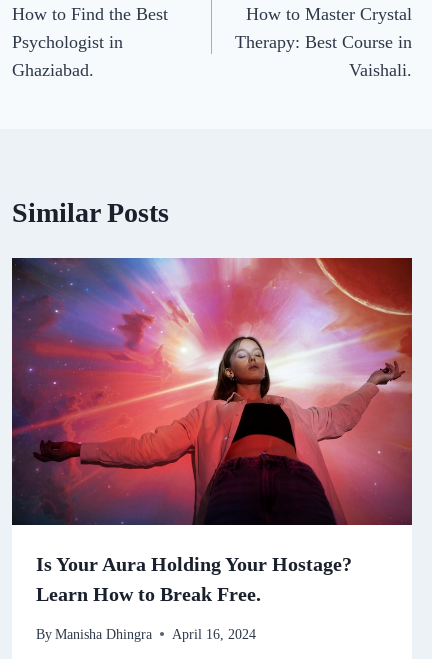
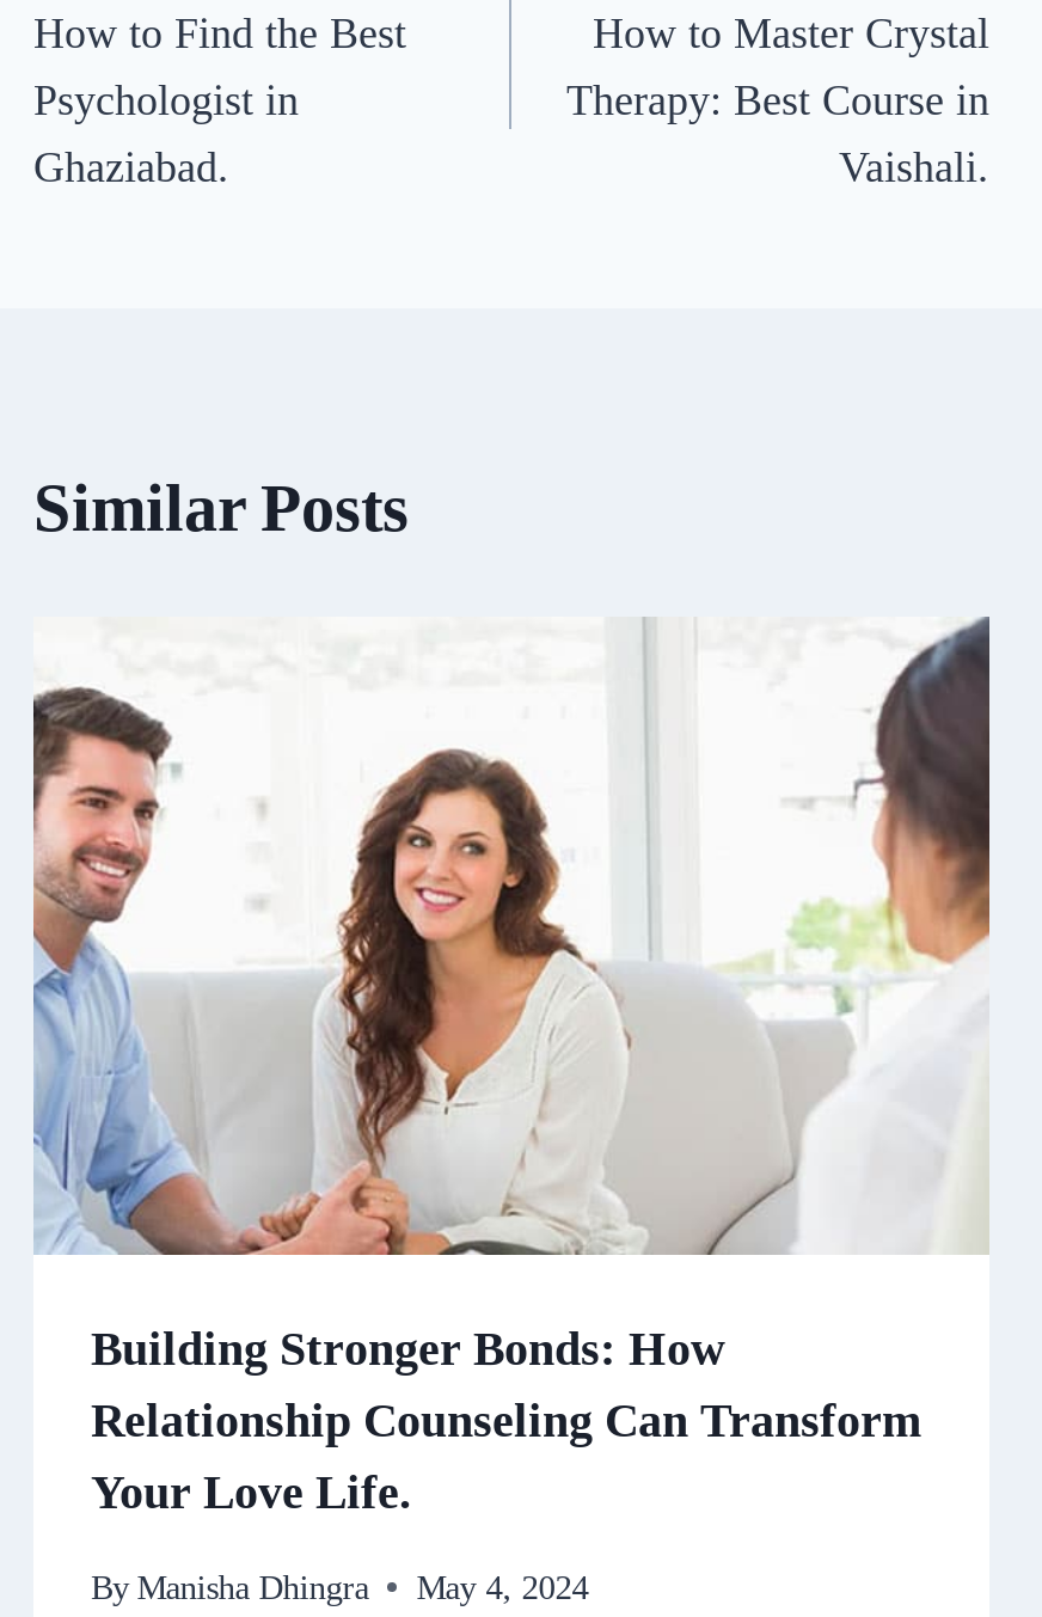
[11,257,413,604] [image] | Is Your Aura Holding Your Hostage? | Learn How to Break Free. -> [31,617,992,1517] [image] | Building Stronger Bonds: How | Relationship Counseling Can Transform | Your Love Life.
[36,626,256,642] By Manisha Dhingra April 16, 2024 -> [91,1568,588,1606] By Manisha Dhingra May 4, 2024

